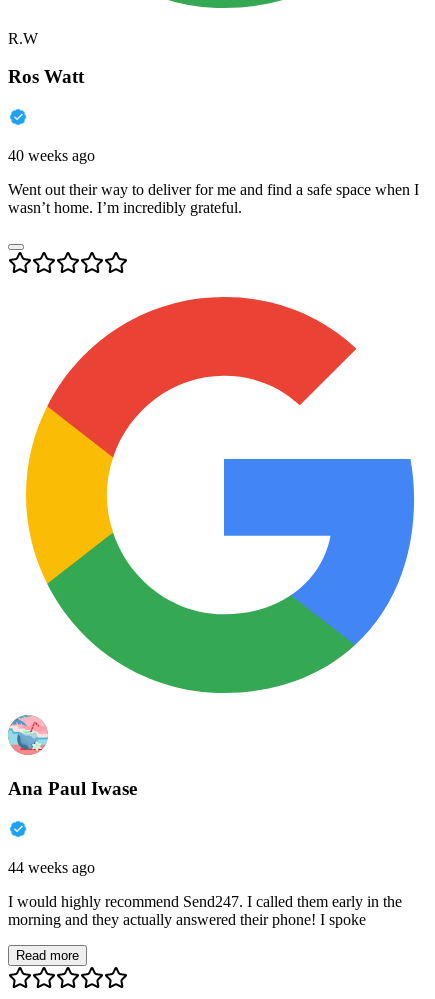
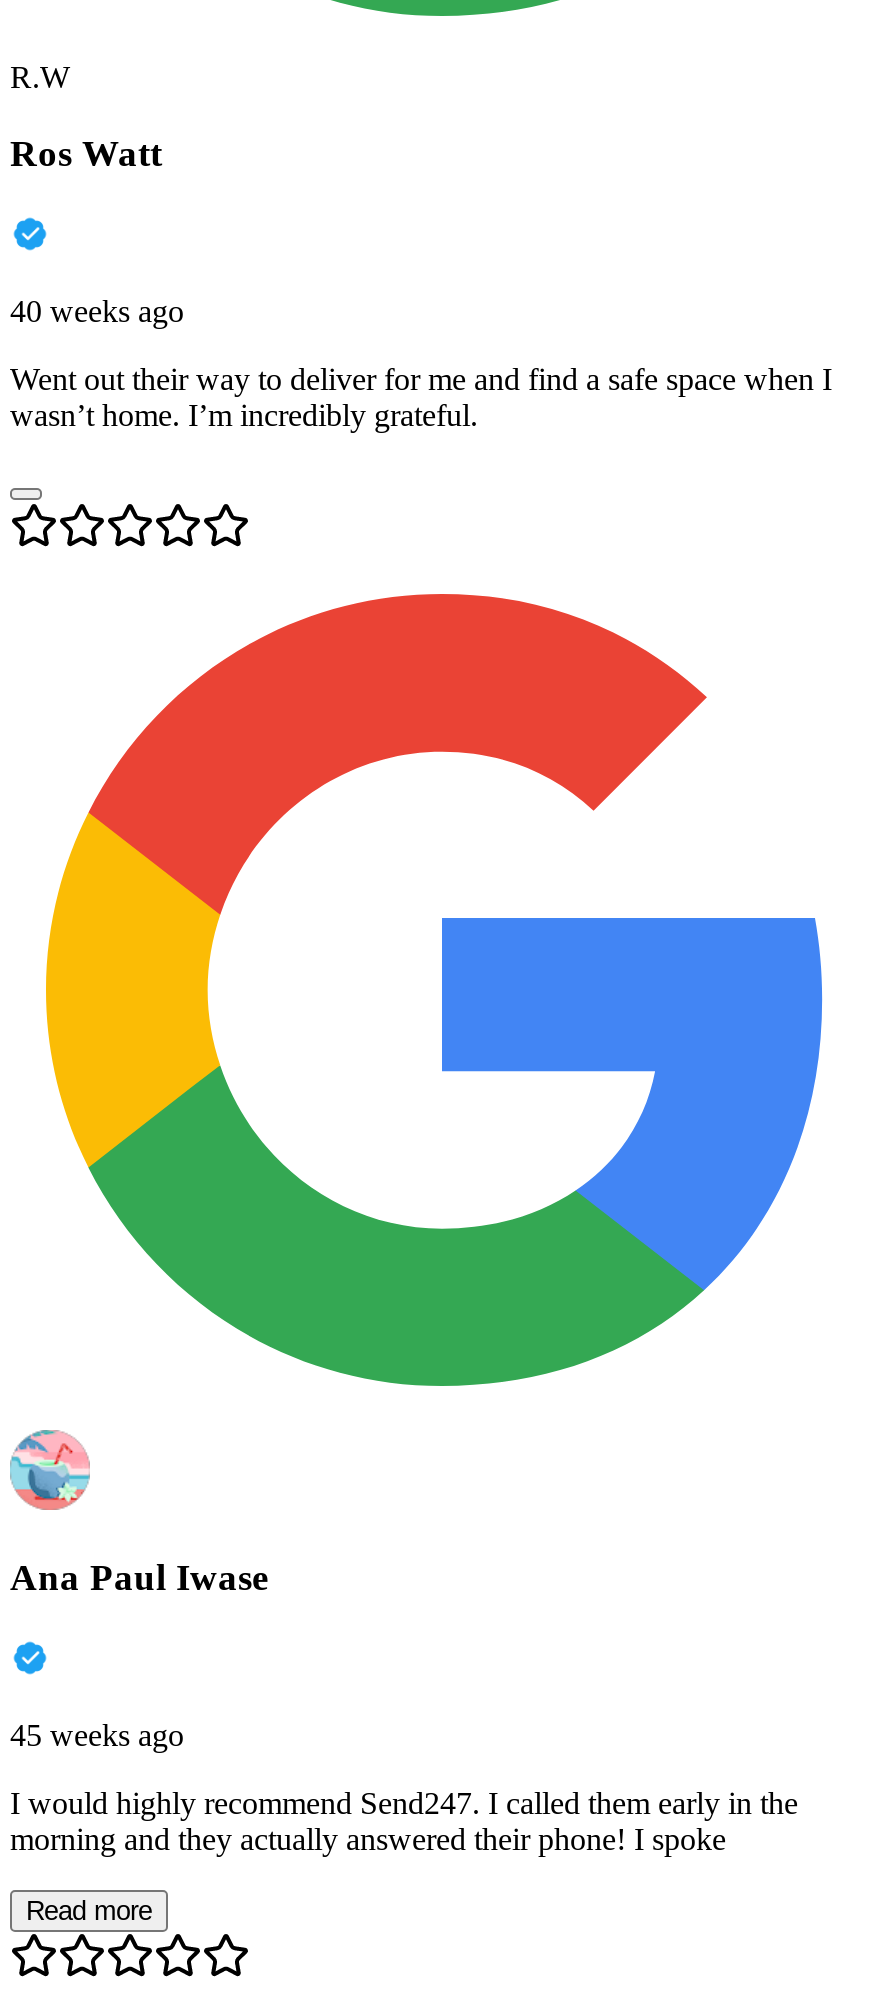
[8,859,95,876] 44 weeks ago -> [10,1717,184,1751] 45 weeks ago

